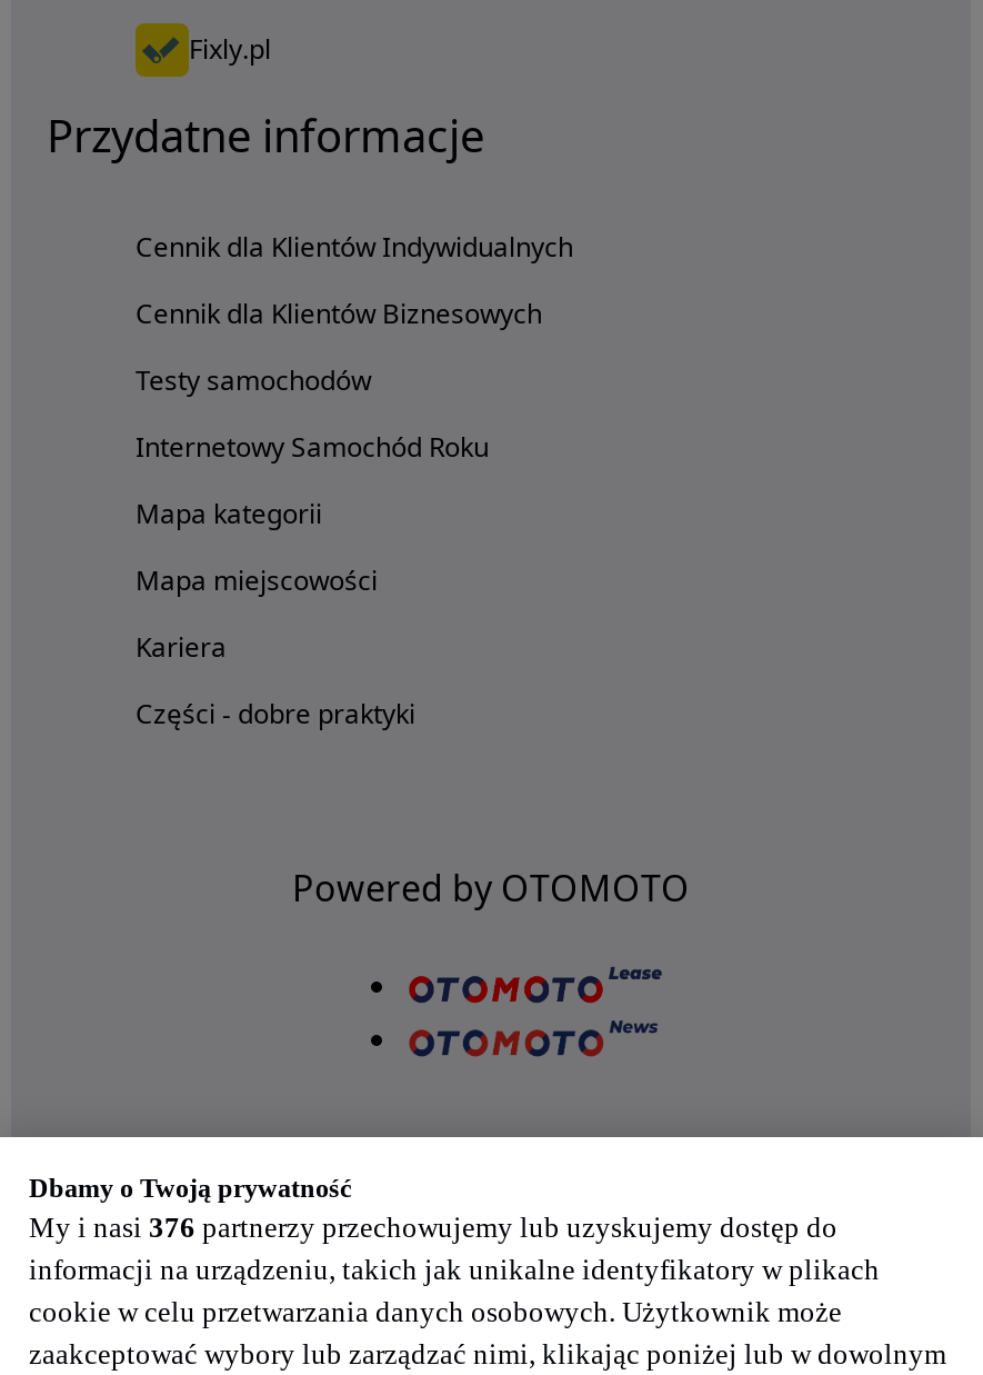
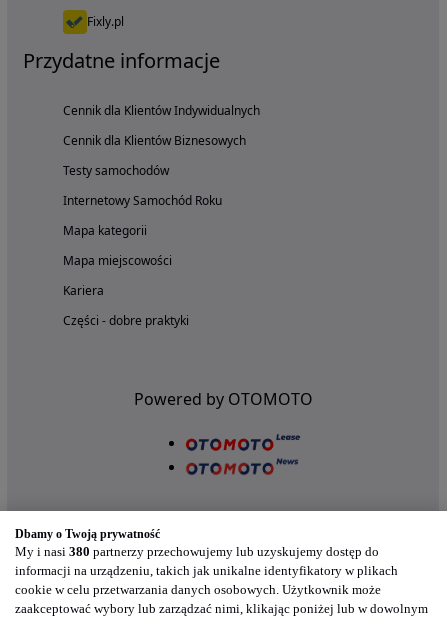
[29,1210,837,1244] My i nasi 376 partnerzy przechowujemy lub uzyskujemy dostęp do -> [15,544,379,559] My i nasi 380 partnerzy przechowujemy lub uzyskujemy dostęp do

